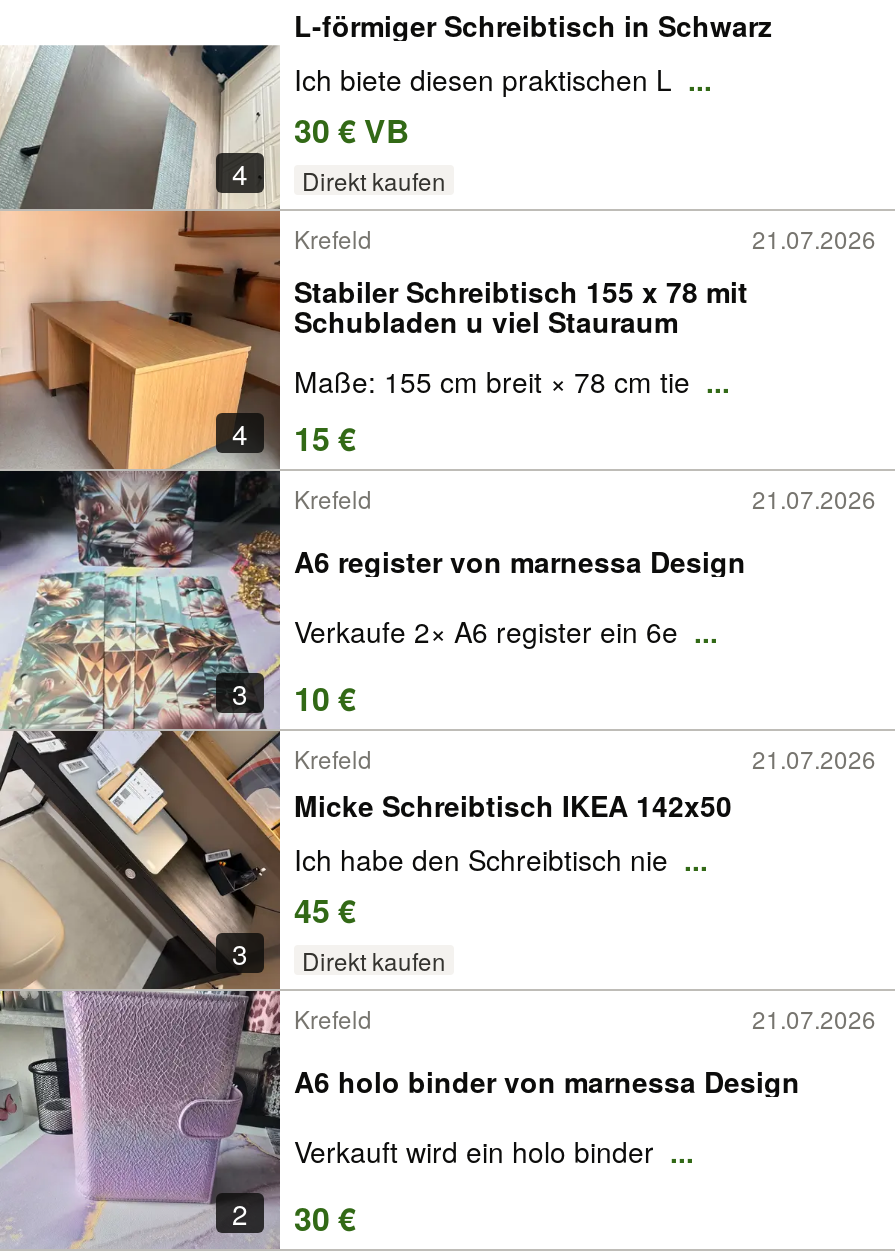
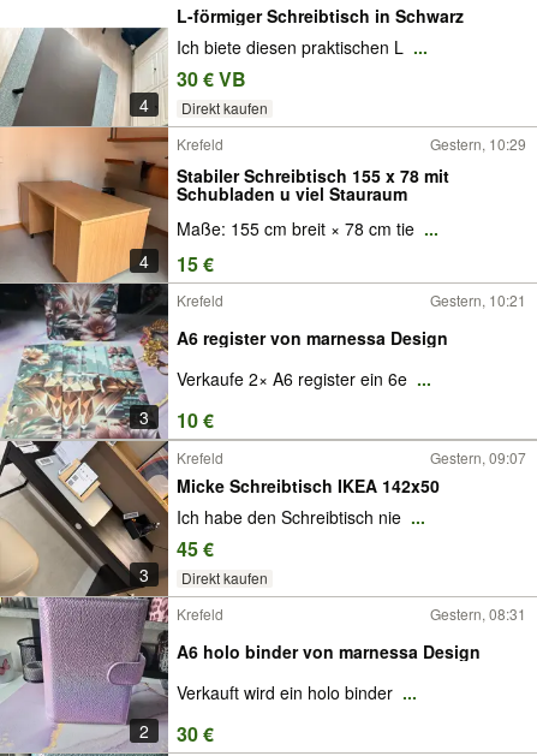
[752,222,876,256] 21.07.2026 -> [430,133,526,154] Gestern, 10:29
[752,482,876,516] 21.07.2026 -> [430,290,526,310] Gestern, 10:21
[752,742,876,776] 21.07.2026 -> [430,447,526,468] Gestern, 09:07
[752,1002,876,1036] 21.07.2026 -> [430,603,526,624] Gestern, 08:31

